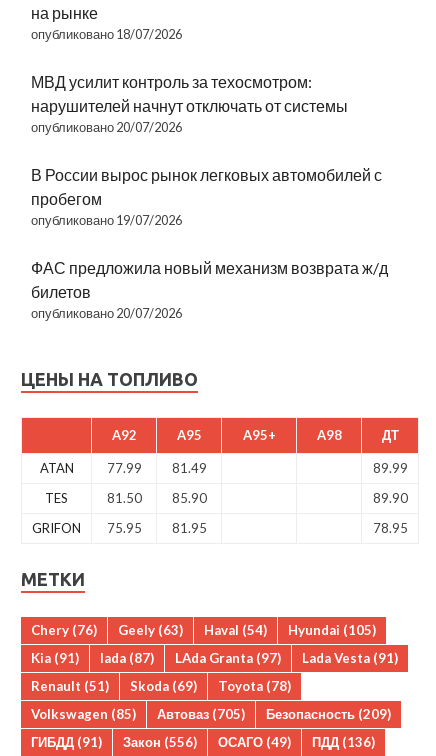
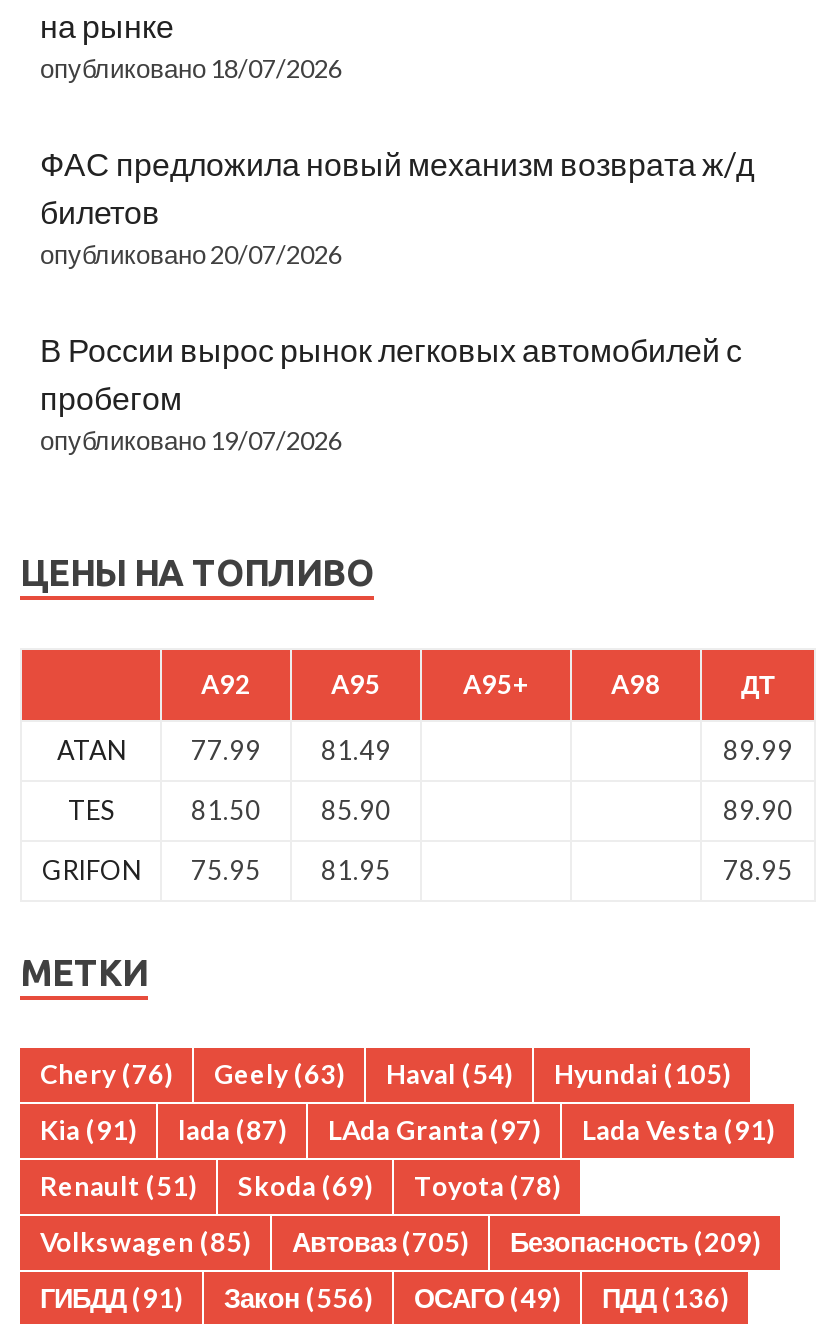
[31,71,348,114] МВД усилит контроль за техосмотром: | нарушителей начнут отключать от системы -> none
moved [31,257,388,300] -> [40,143,754,229]: ФАС предложила новый механизм возврата ж/д | билетов
[31,304,182,320] опубликовано 20/07/2026 -> none

